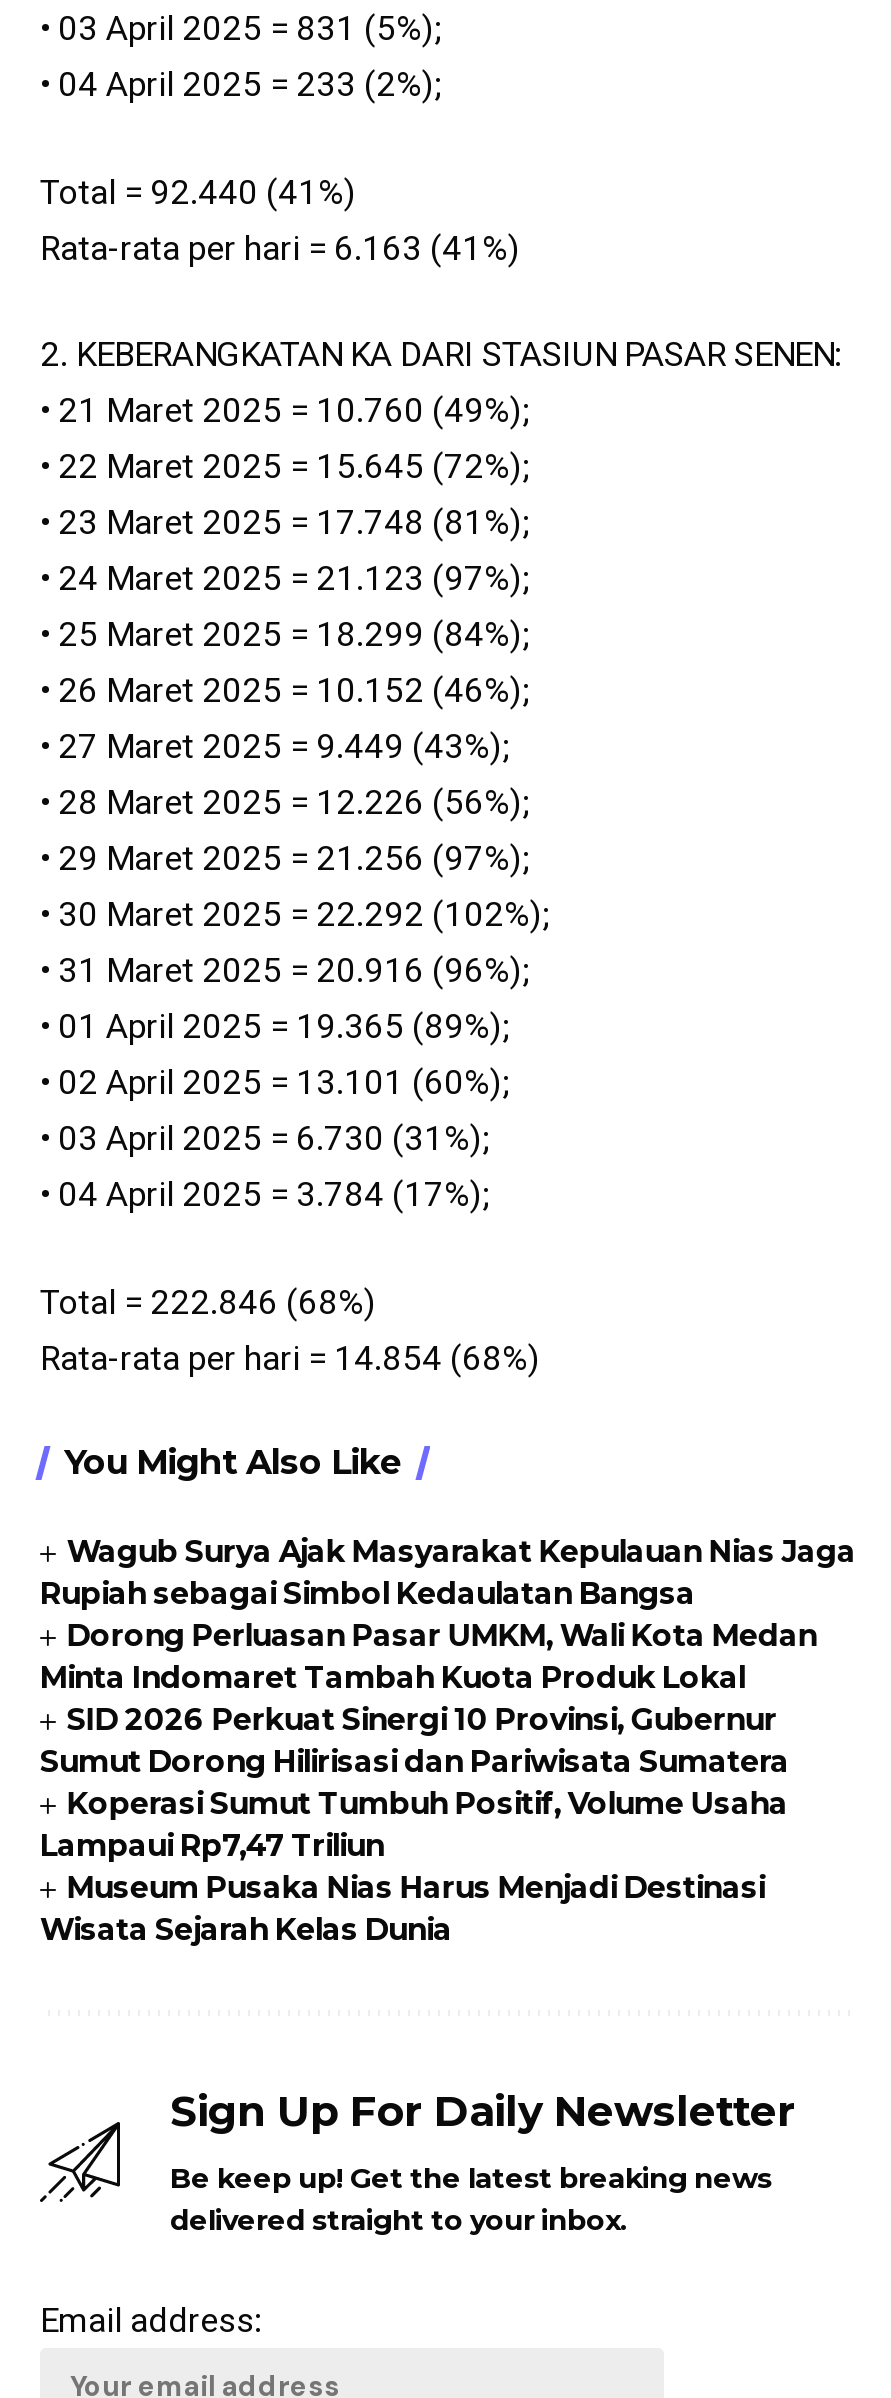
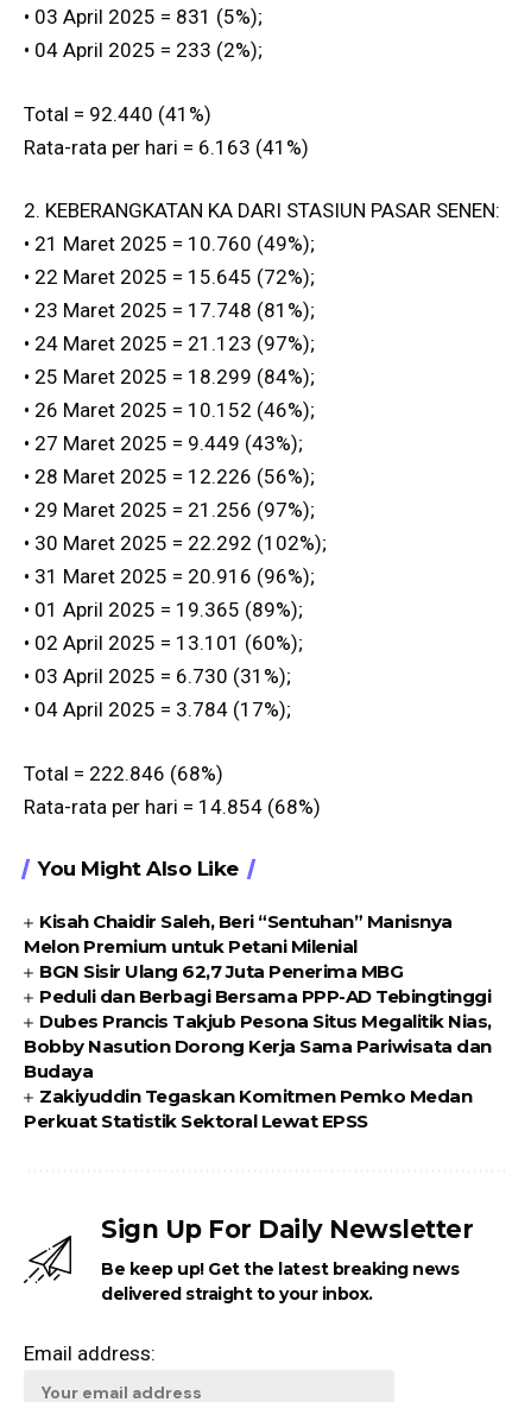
[40,1532,856,1948] Wagub Surya Ajak Masyarakat Kepulauan Nias Jaga | Rupiah sebagai Simbol Kedaulatan Bangsa | Dorong Perluasan Pasar UMKM, Wali Kota Medan | Minta Indomaret Tambah Kuota Produk Lokal | SID 2026 Perkuat Sinergi 10 Provinsi, Gubernur | Sumut Dorong Hilirisasi dan Pariwisata Sumatera | Koperasi Sumut Tumbuh Positif, Volume Usaha | Lampaui Rp7,47 Triliun | Museum Pusaka Nias Harus Menjadi Destinasi | Wisata Sejarah Kelas Dunia -> [24,910,492,1132] Kisah Chaidir Saleh, Beri “Sentuhan” Manisnya | Melon Premium untuk Petani Milenial | BGN Sisir Ulang 62,7 Juta Penerima MBG | Peduli dan Berbagi Bersama PPP-AD Tebingtinggi | Dubes Prancis Takjub Pesona Situs Megalitik Nias, | Bobby Nasution Dorong Kerja Sama Pariwisata dan | Budaya | Zakiyuddin Tegaskan Komitmen Pemko Medan | Perkuat Statistik Sektoral Lewat EPSS

